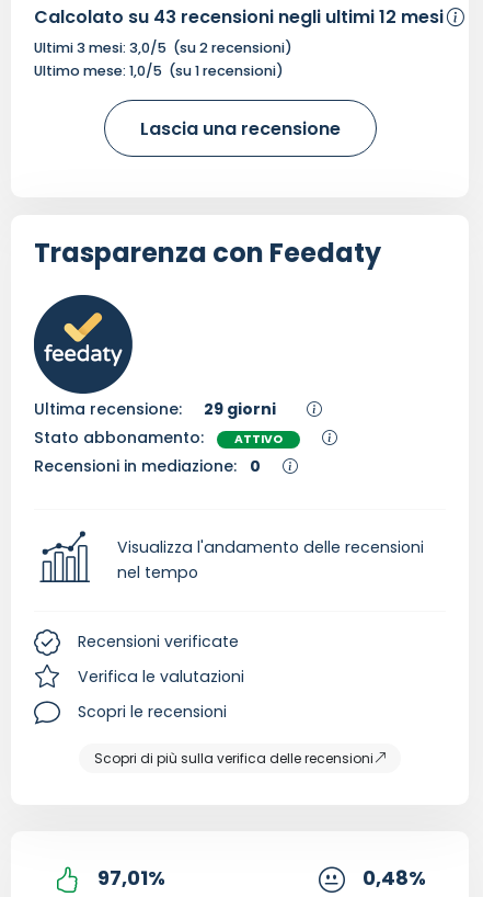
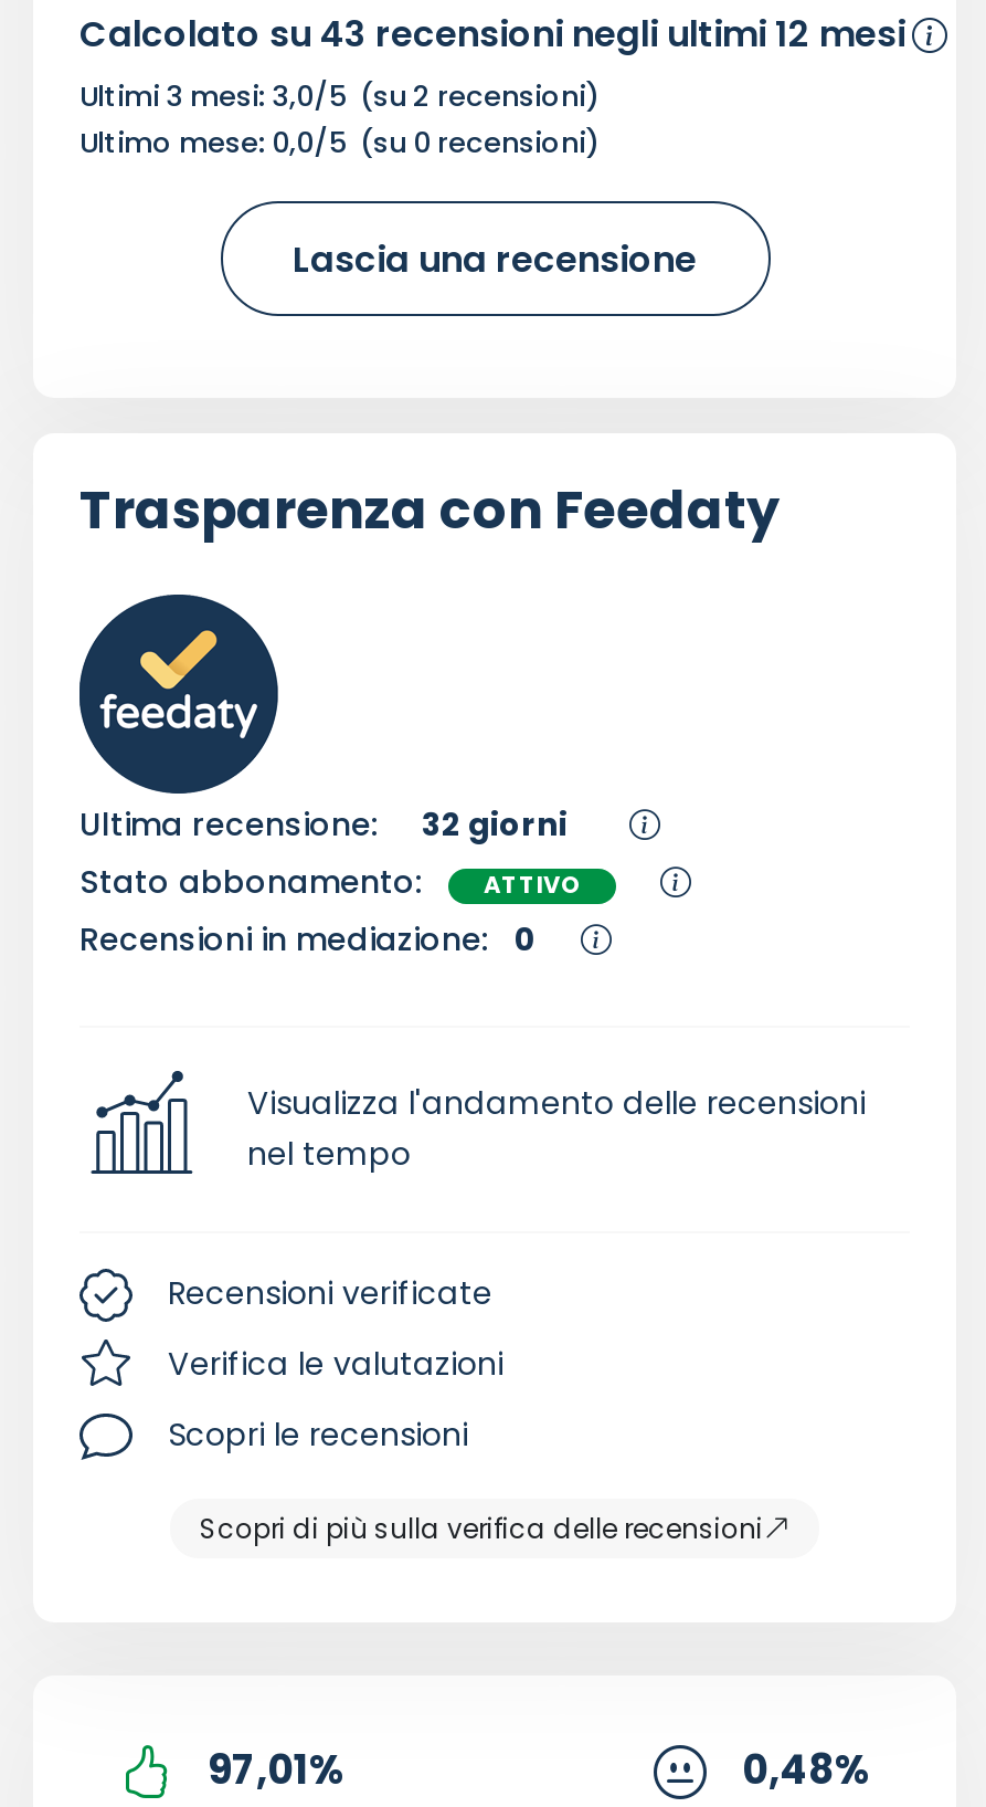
[34,62,284,80] Ultimo mese: 1,0/5 (su 1 recensioni) -> [79,124,601,162] Ultimo mese: 0,0/5 (su 0 recensioni)
[34,398,276,420] Ultima recensione: 29 giorni -> [79,802,568,846] Ultima recensione: 32 giorni

